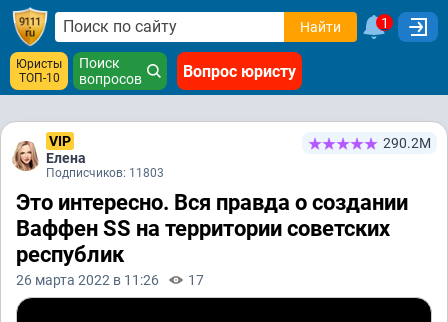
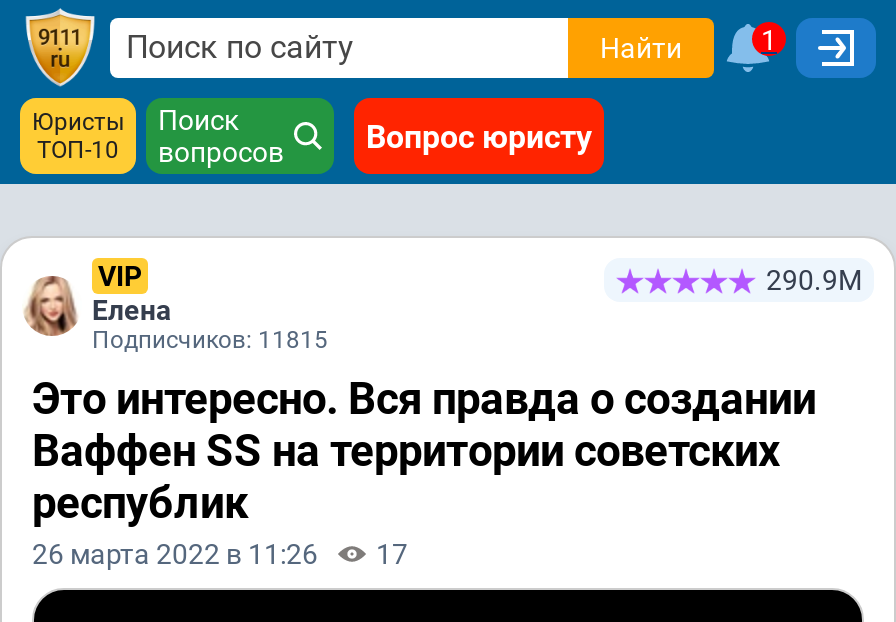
[383,135,431,151] 290.2М -> [766,264,862,296] 290.9М
[46,166,164,180] Подписчиков: 11803 -> [92,326,328,354] Подписчиков: 11815

